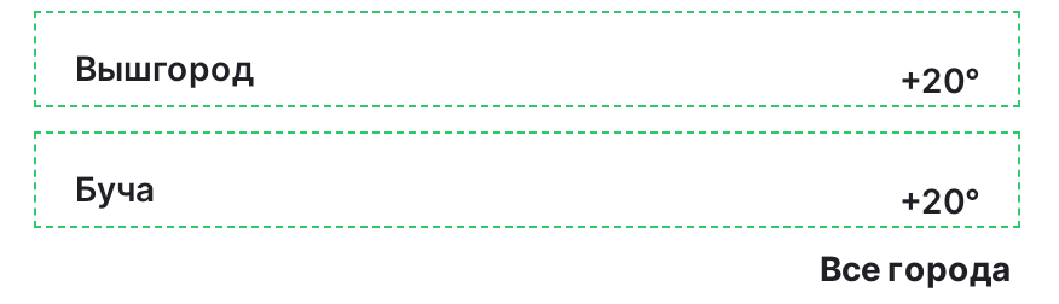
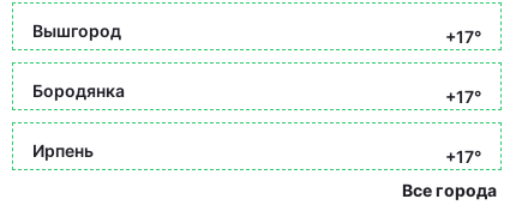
[75,59,979,221] +20° | Буча | +20° -> [32,26,481,167] +17° | Бородянка | +17° | Ирпень | +17°

